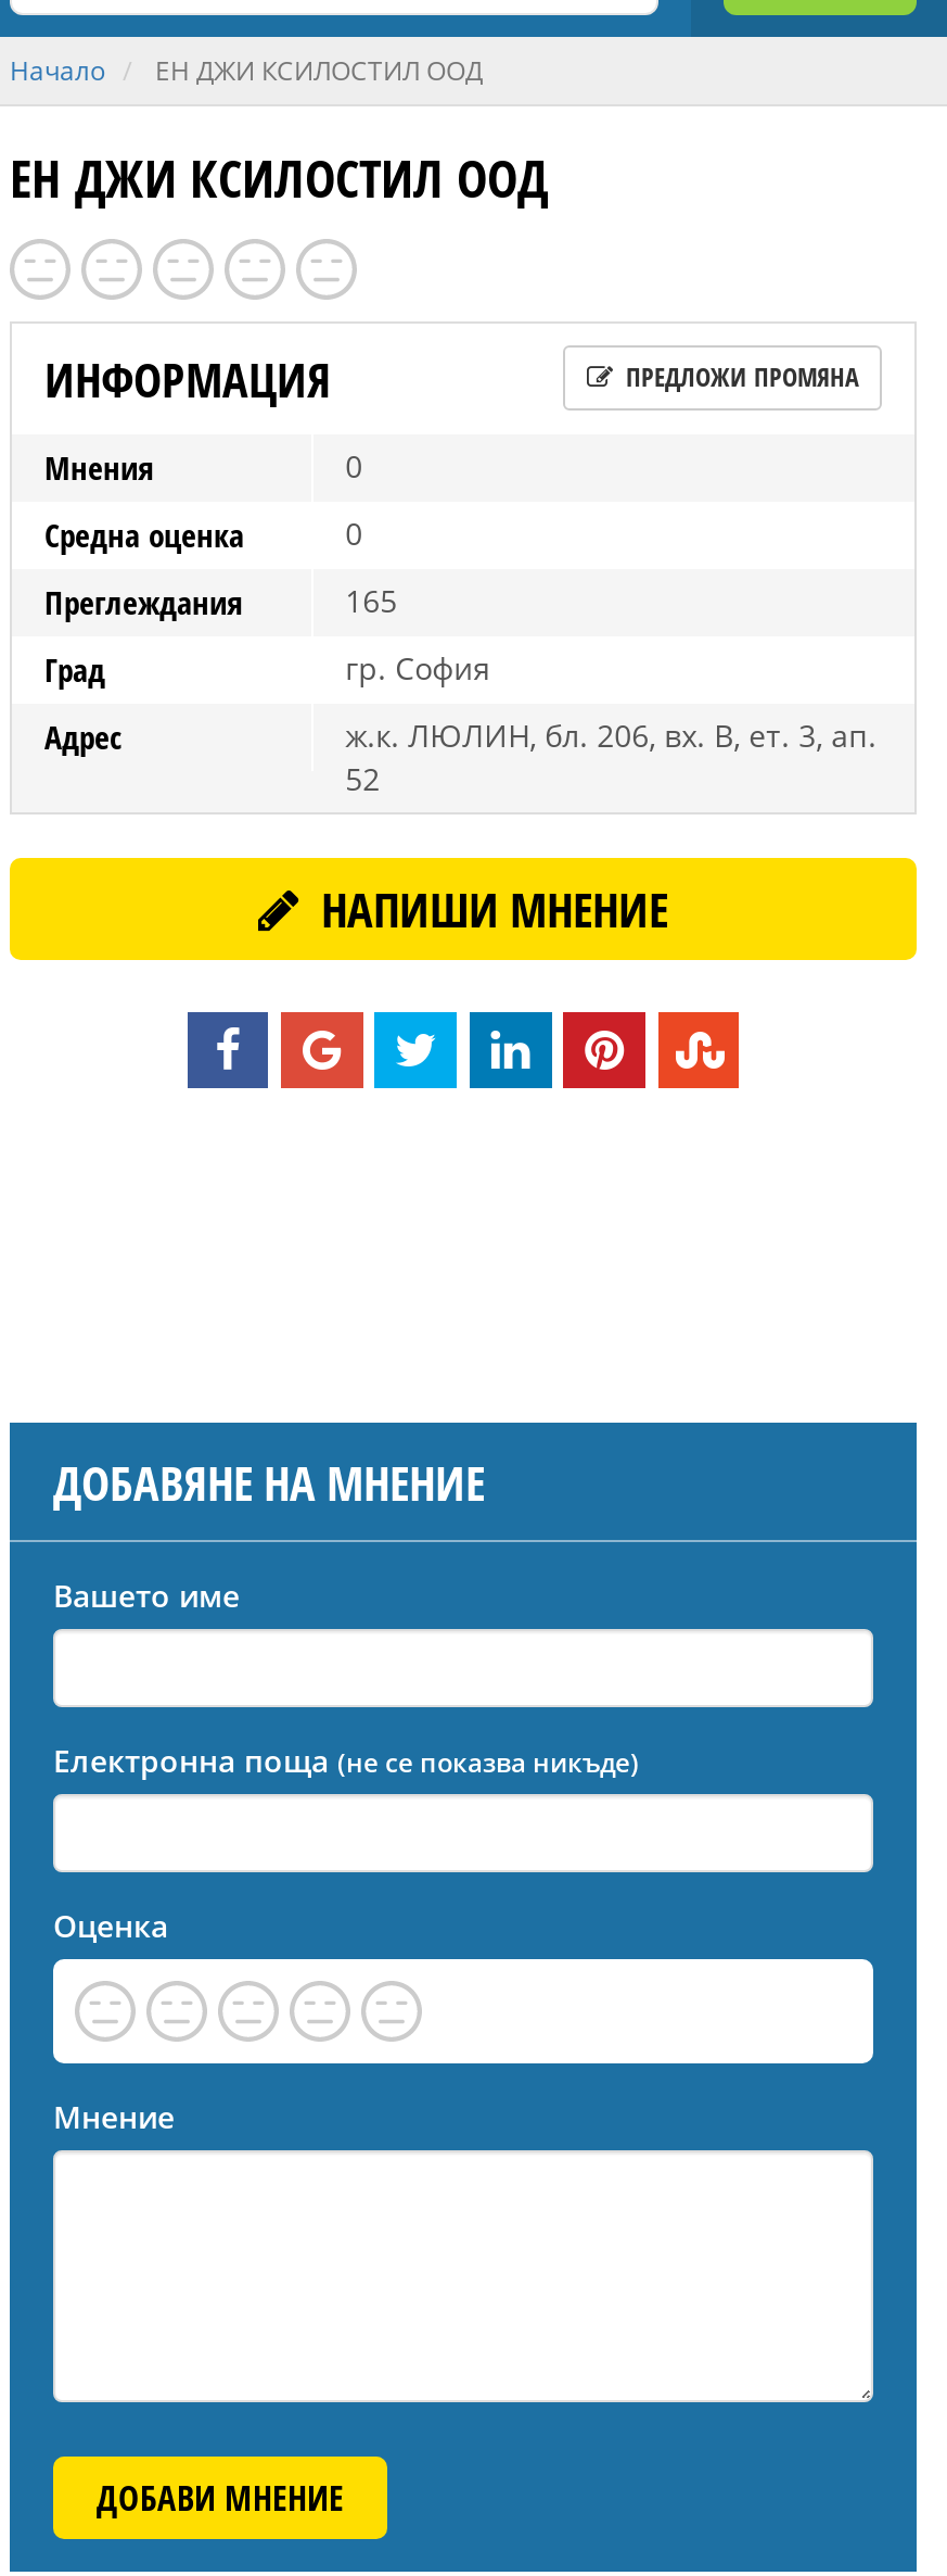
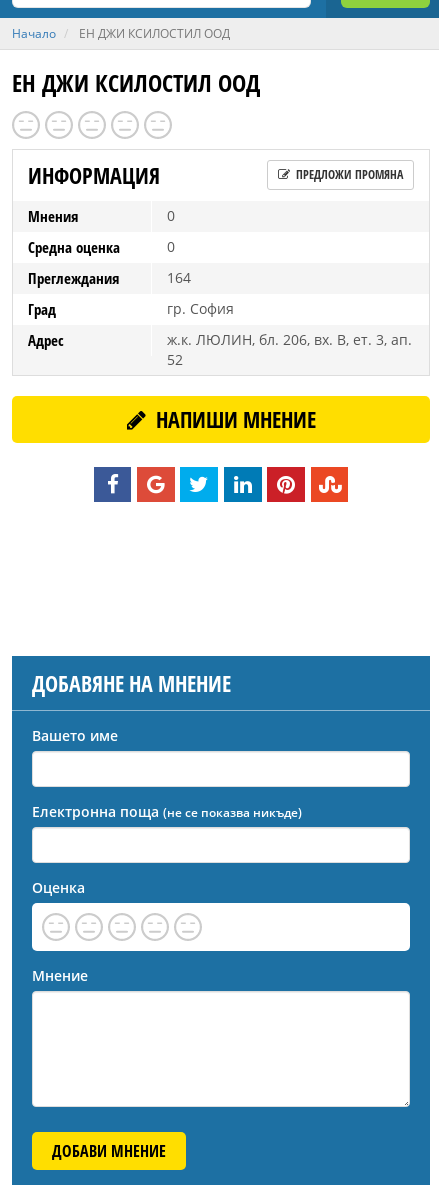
[345,580,397,621] 165 -> [167,268,191,287] 164

